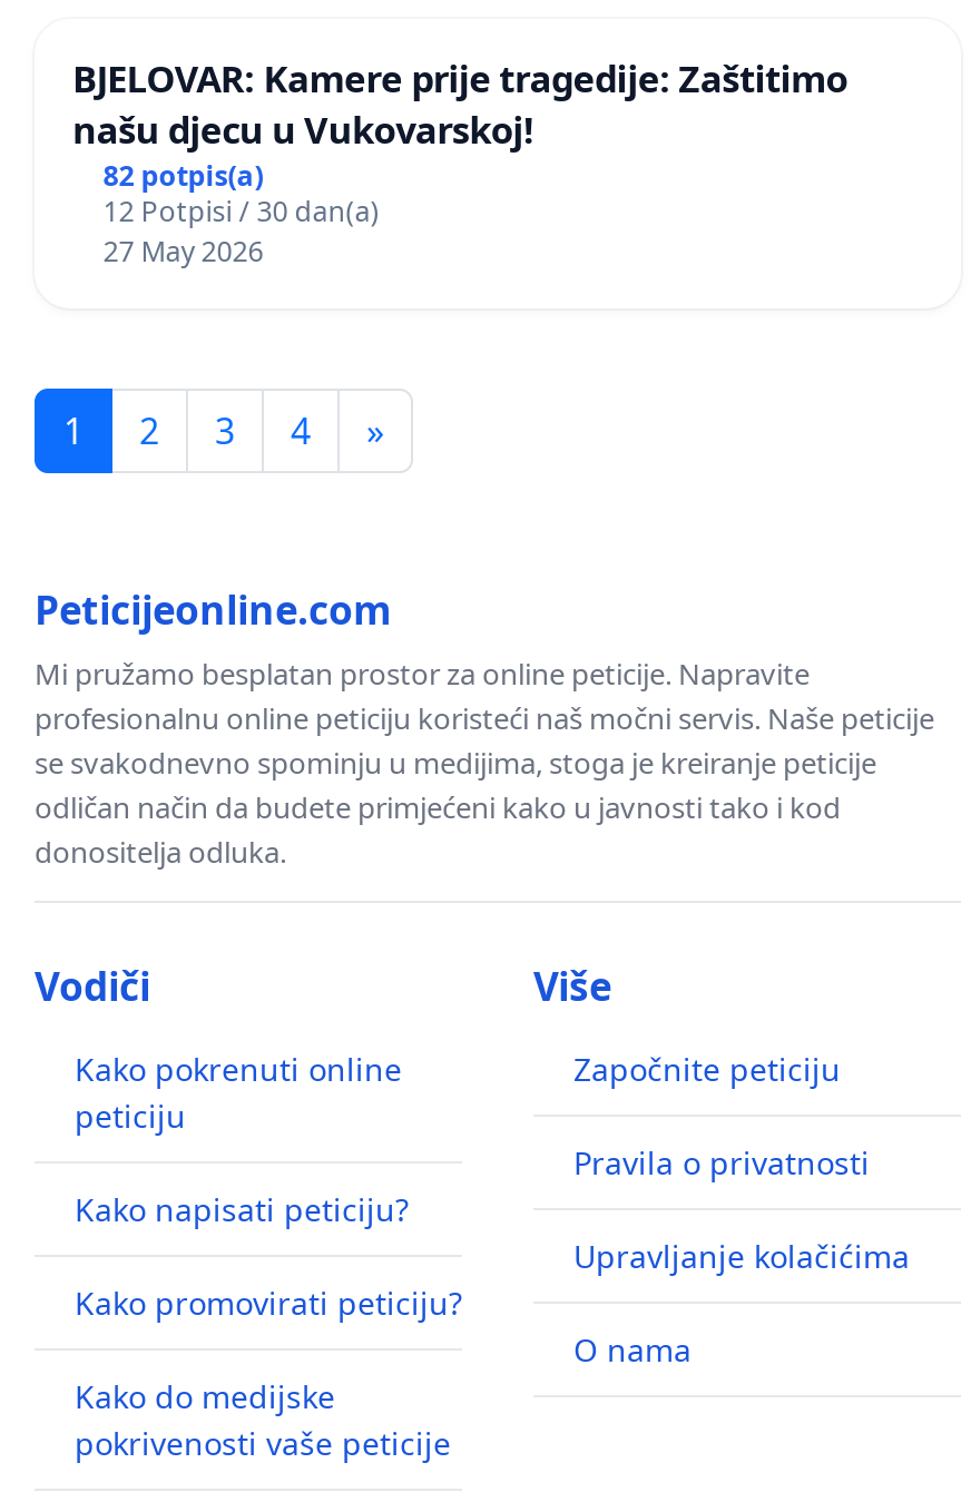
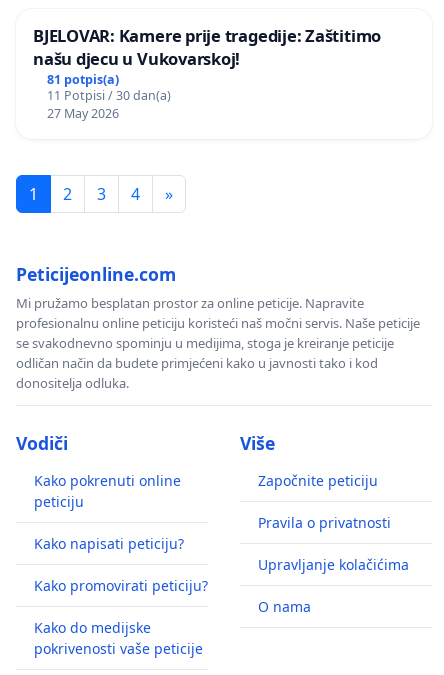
[103,156,263,194] 82 potpis(a) -> [47,71,119,88] 81 potpis(a)
[103,192,379,230] 12 Potpisi / 30 dan(a) -> [47,87,171,104] 11 Potpisi / 30 dan(a)

